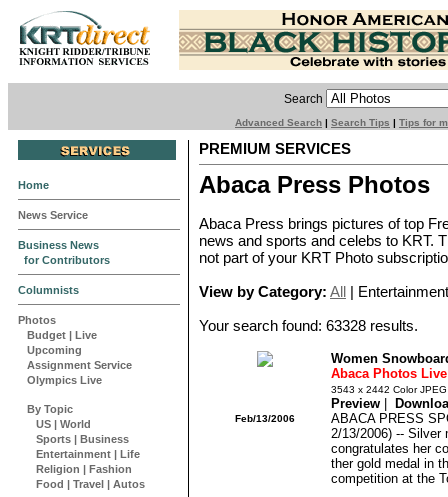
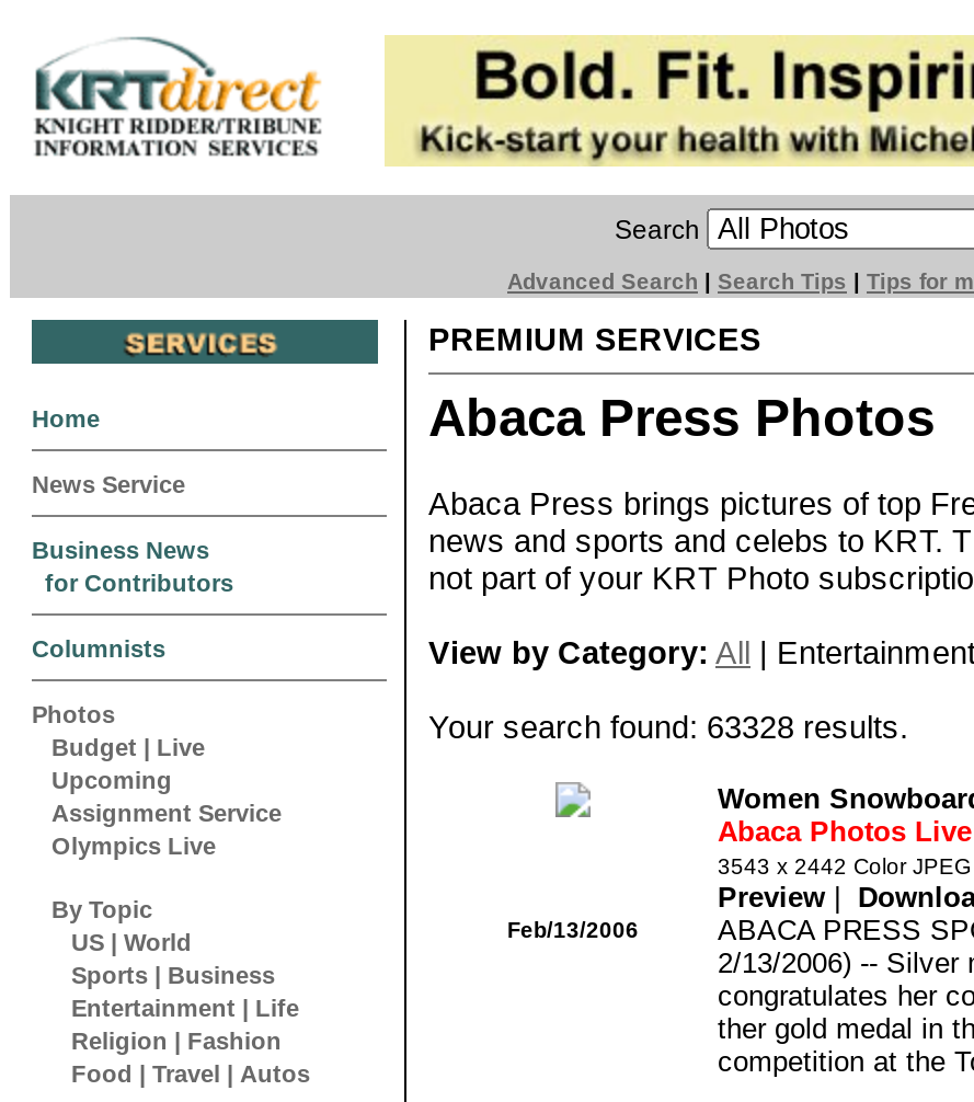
[179,12,445,69] [image] -> [385,37,967,167] [image]

